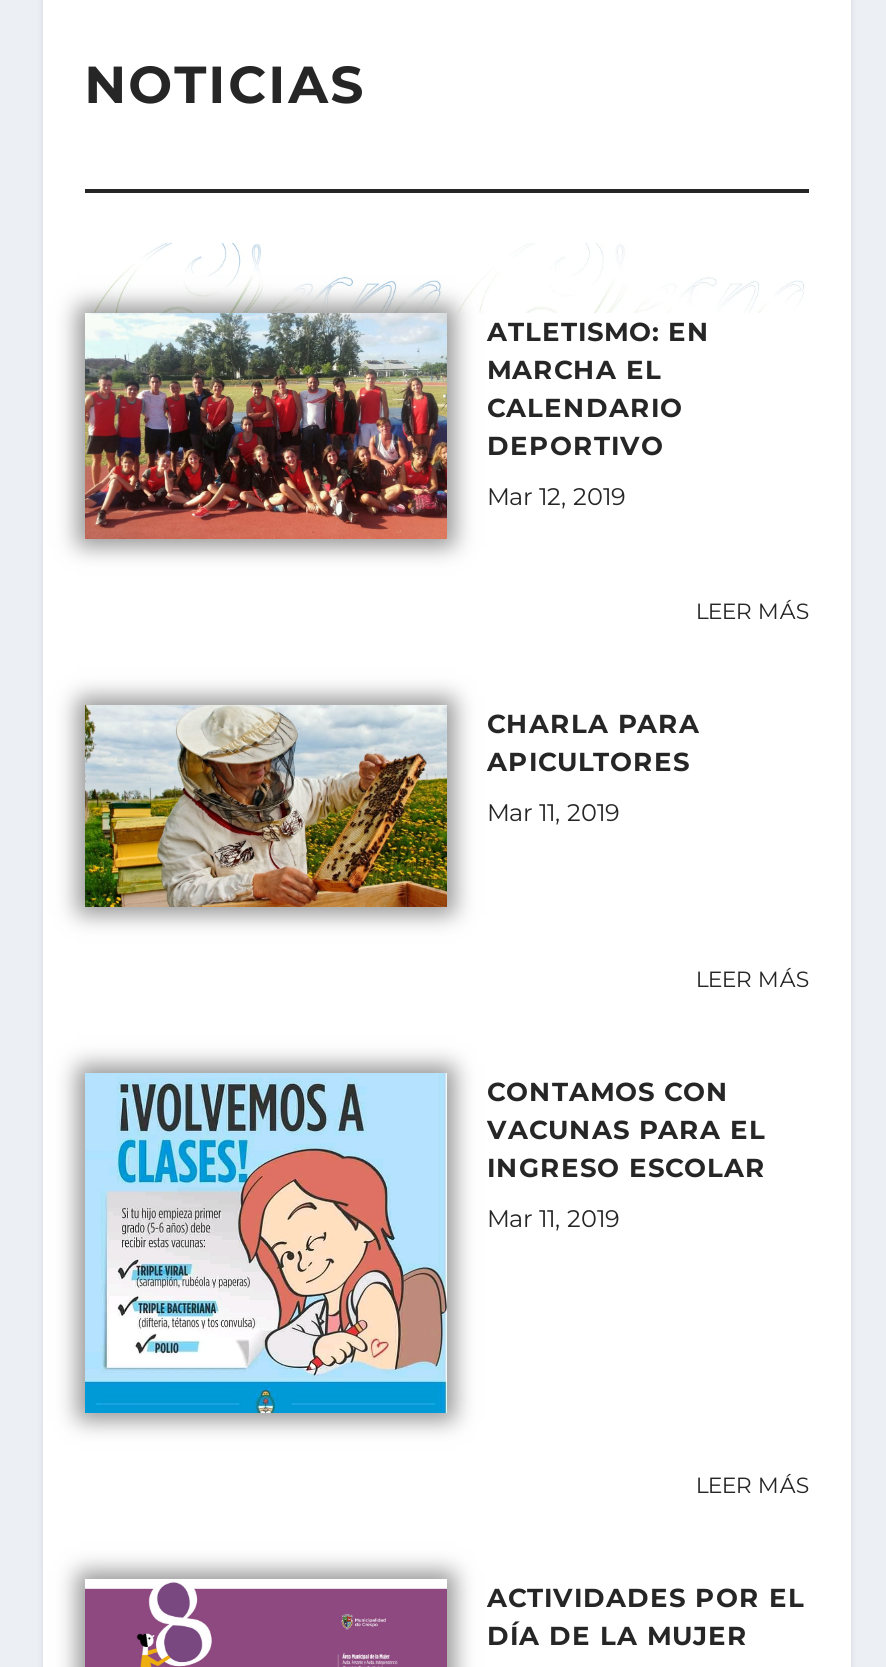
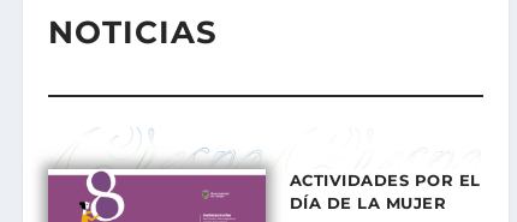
[81,313,710,553] [image] | ATLETISMO: EN | MARCHA EL | CALENDARIO | DEPORTIVO | Mar 12, 2019 -> none
[696,598,810,626] LEER MÁS -> none
[81,691,700,921] [image] | CHARLA PARA | APICULTORES | Mar 11, 2019 -> none
[696,965,810,993] LEER MÁS -> none
[81,1059,766,1427] [image] | CONTAMOS CON | VACUNAS PARA EL | INGRESO ESCOLAR | Mar 11, 2019 -> none
[696,1471,810,1499] LEER MÁS -> none

